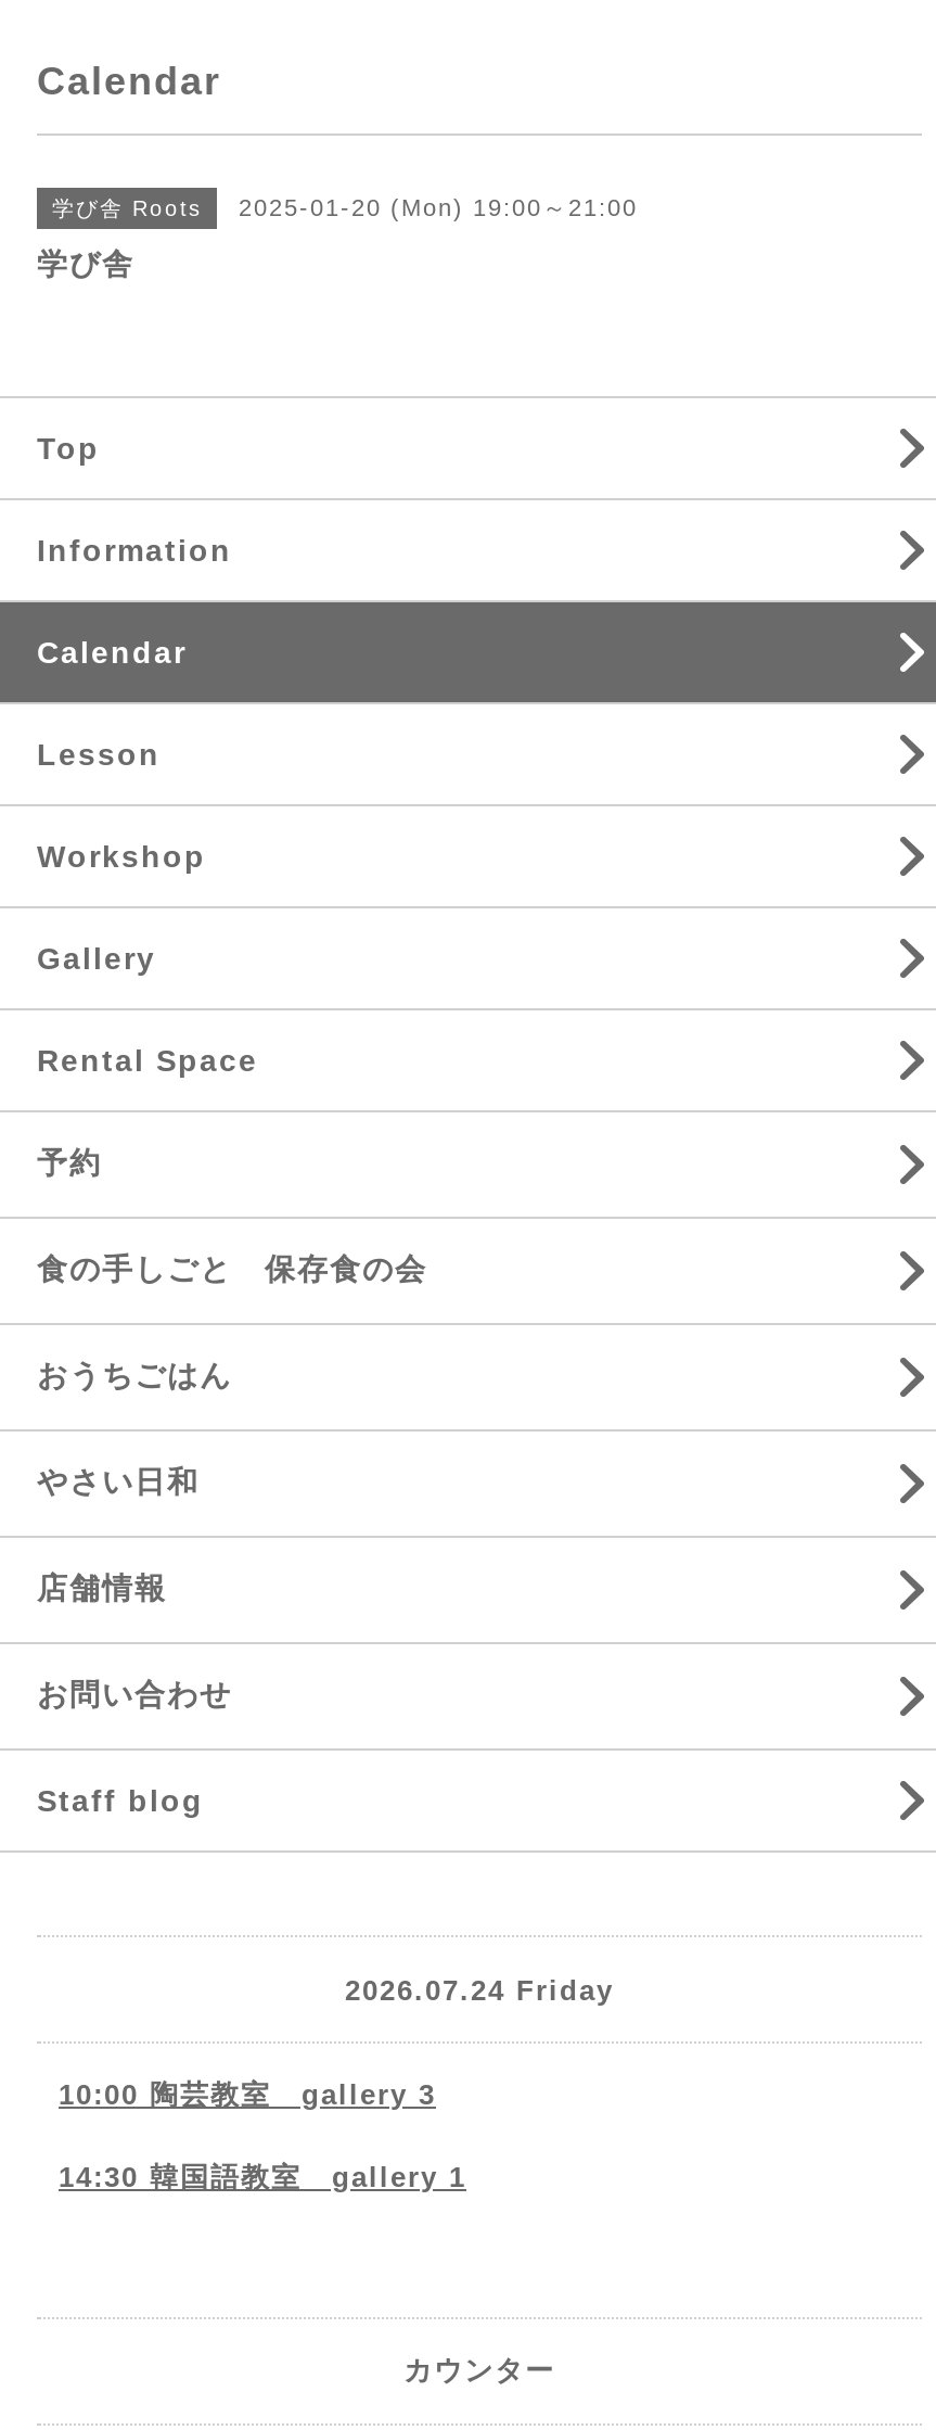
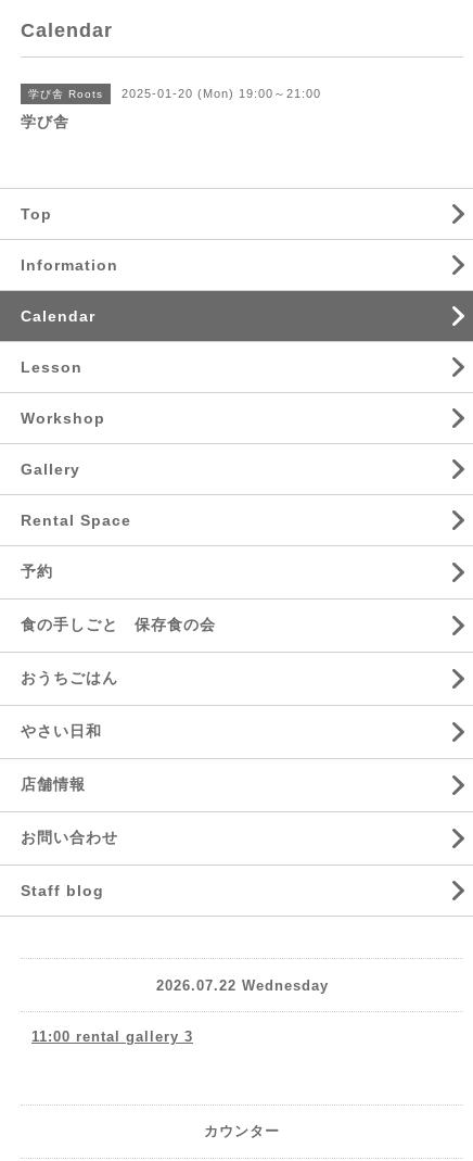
[59,1973,614,2193] 2026.07.24 Friday | 10:00 陶芸教室 gallery 3 | 14:30 韓国語教室 gallery 1 -> [31,977,328,1045] 2026.07.22 Wednesday | 11:00 rental gallery 3

